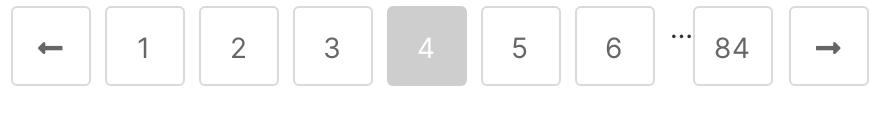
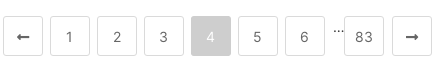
[714,29,750,63] 84 -> [354,28,372,45] 83

